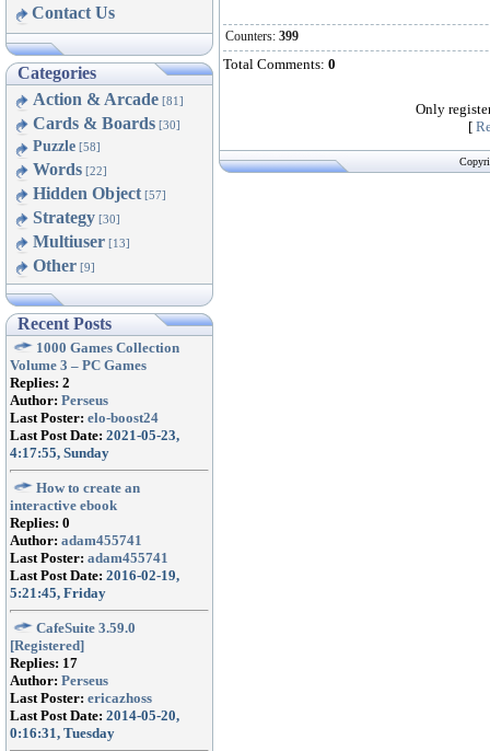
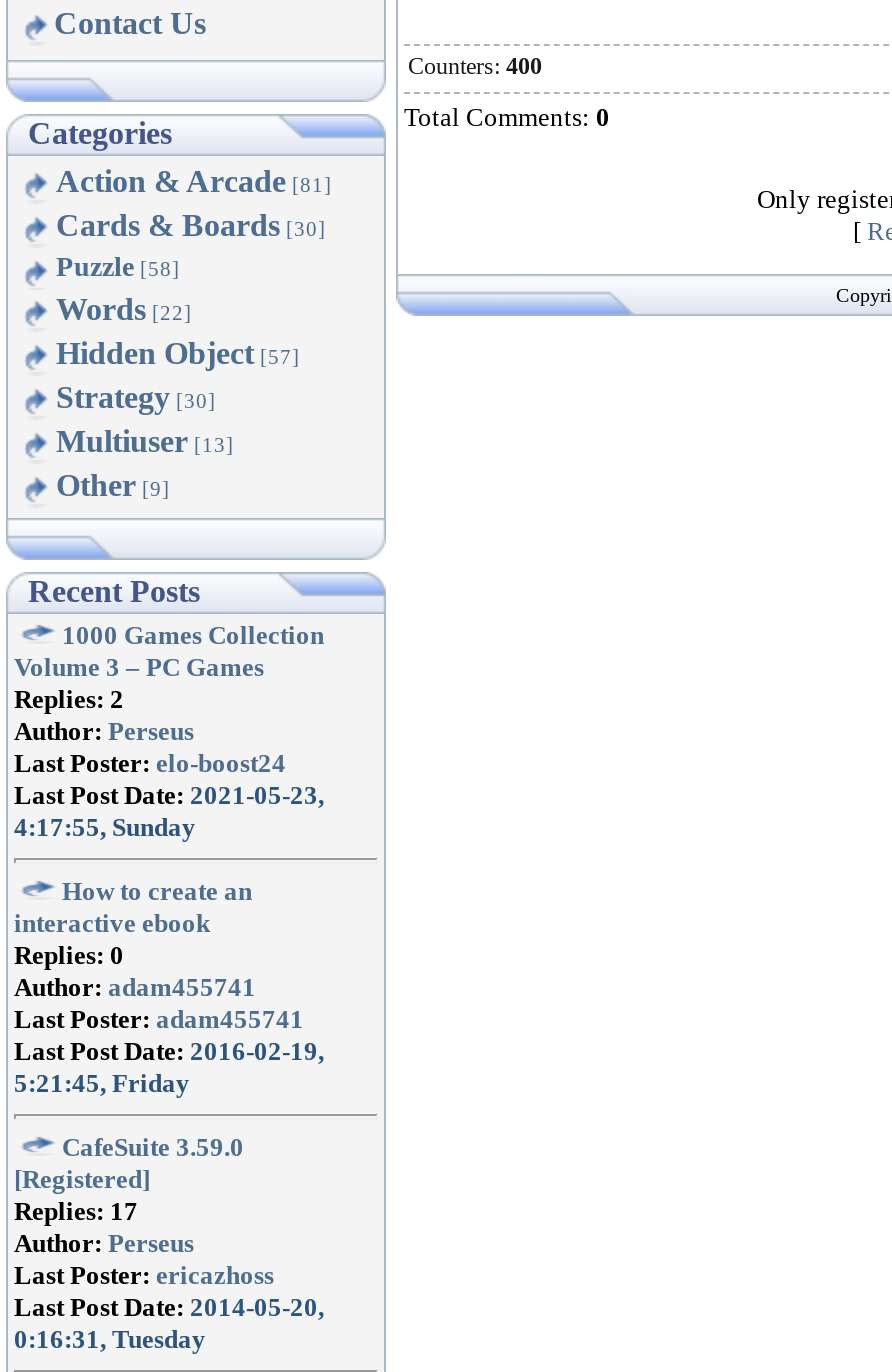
[225,28,299,44] Counters: 399 -> [408,52,542,80] Counters: 400

